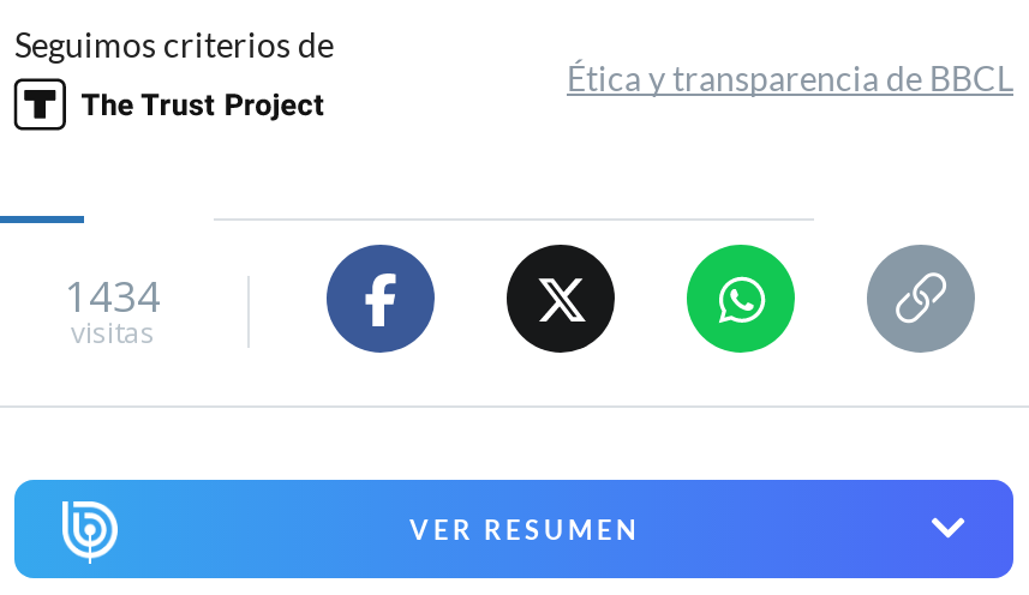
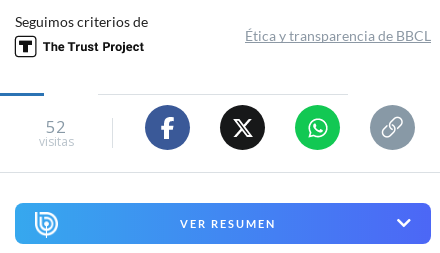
[65,268,161,323] 1434 -> [46,114,66,137] 52

